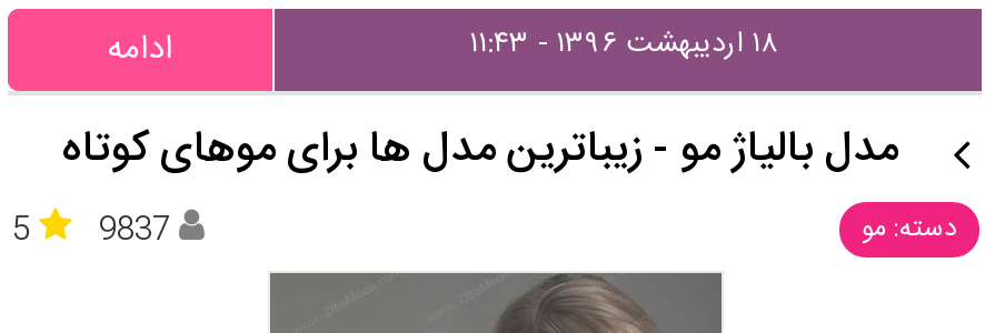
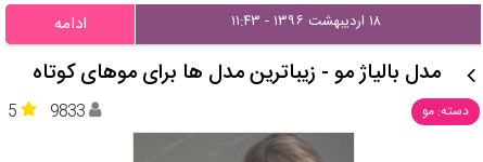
[12,204,170,258] 5 9837 -> [8,99,85,125] 5 9833

